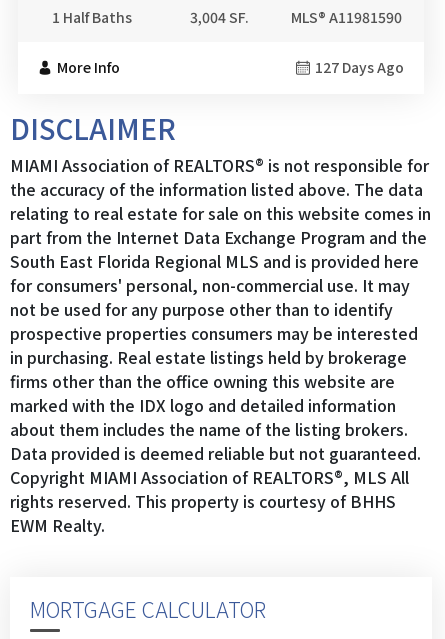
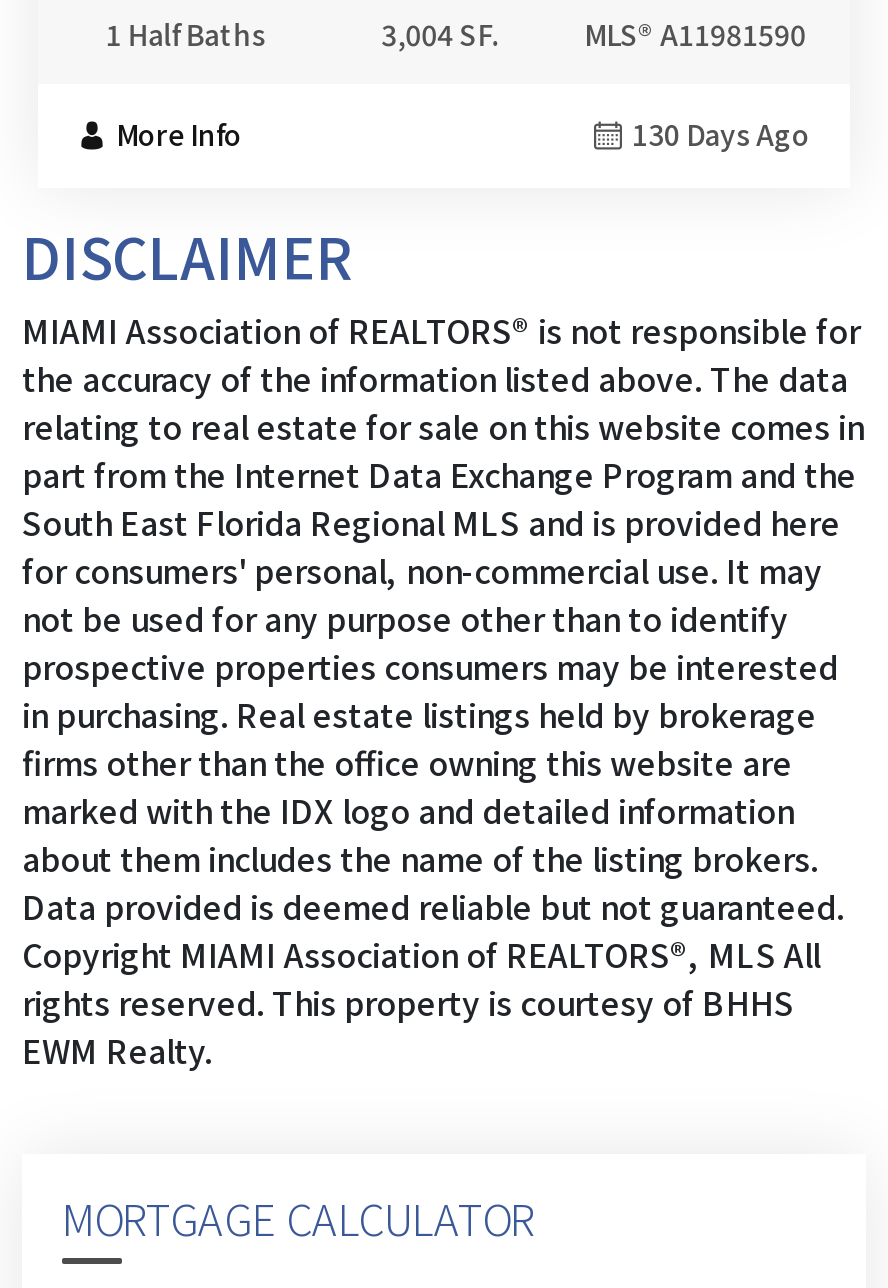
[315,57,404,77] 127 Days Ago -> [632,114,810,154] 130 Days Ago

